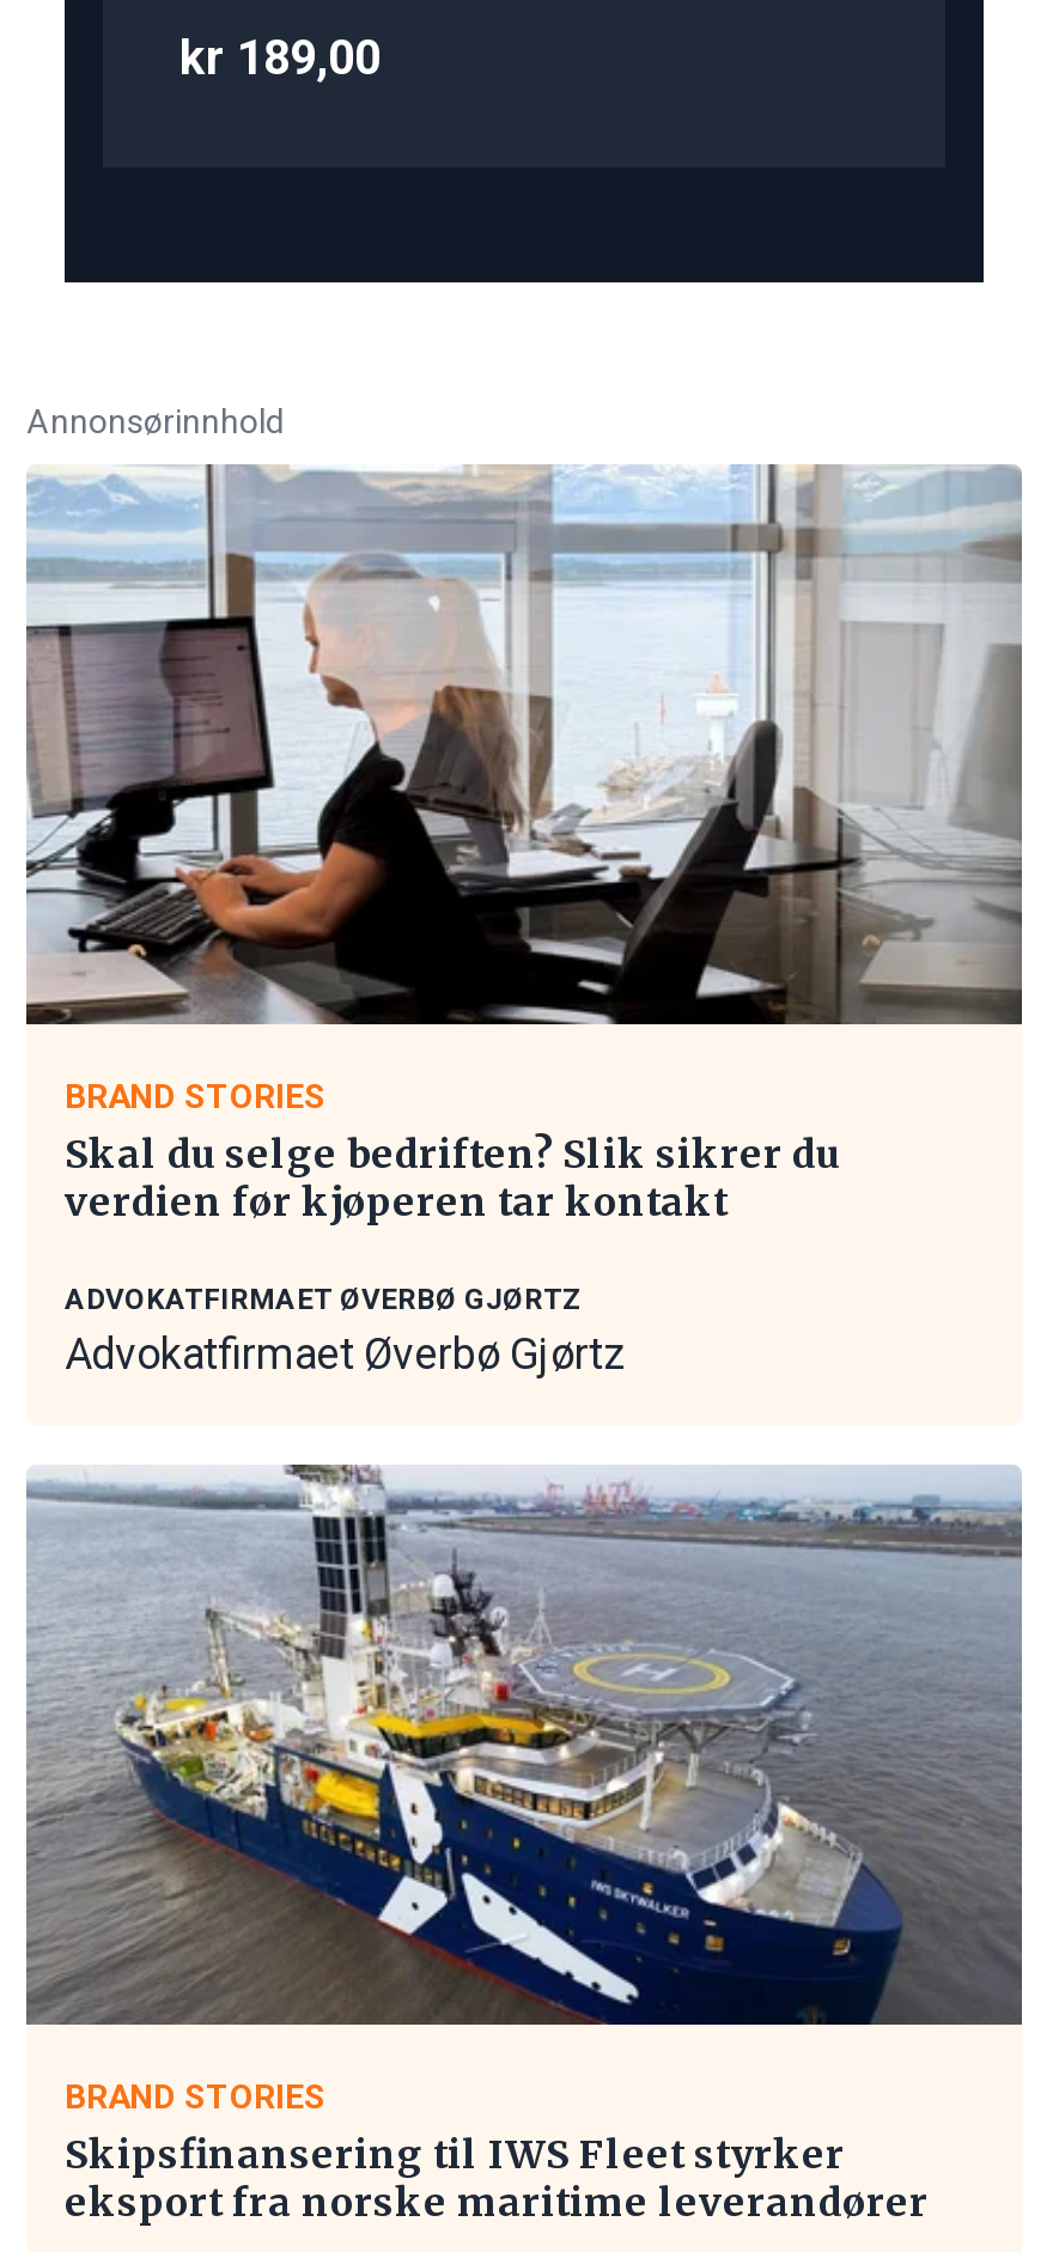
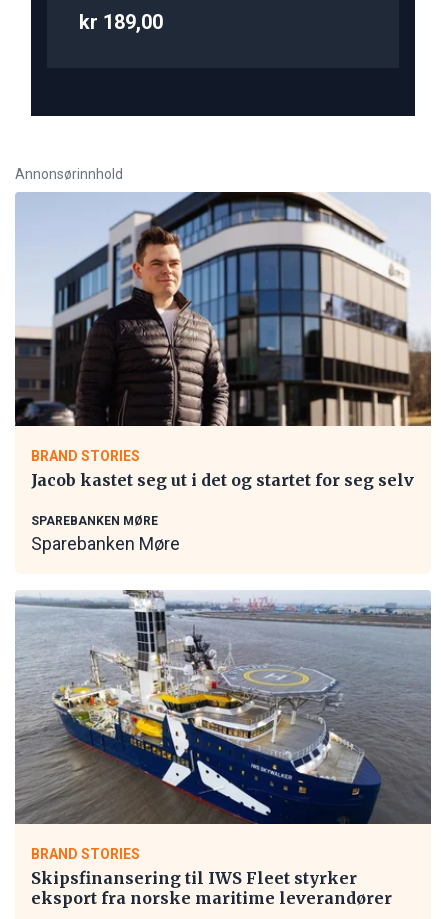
[26,464,1024,1027] [image] -> [14,191,432,427] [image]
[65,1129,840,1225] Skal du selge bedriften? Slik sikrer du | verdien før kjøperen tar kontakt -> [31,470,414,490] Jacob kastet seg ut i det og startet for seg selv
[65,1282,627,1378] ADVOKATFIRMAET ØVERBØ GJØRTZ | Advokatfirmaet Øverbø Gjørtz -> [31,514,180,554] SPAREBANKEN MØRE | Sparebanken Møre

